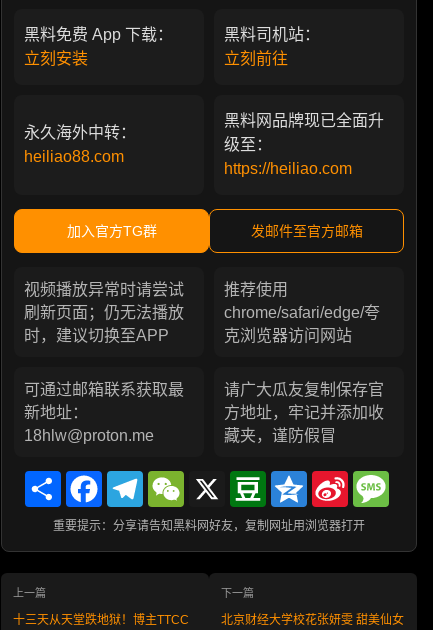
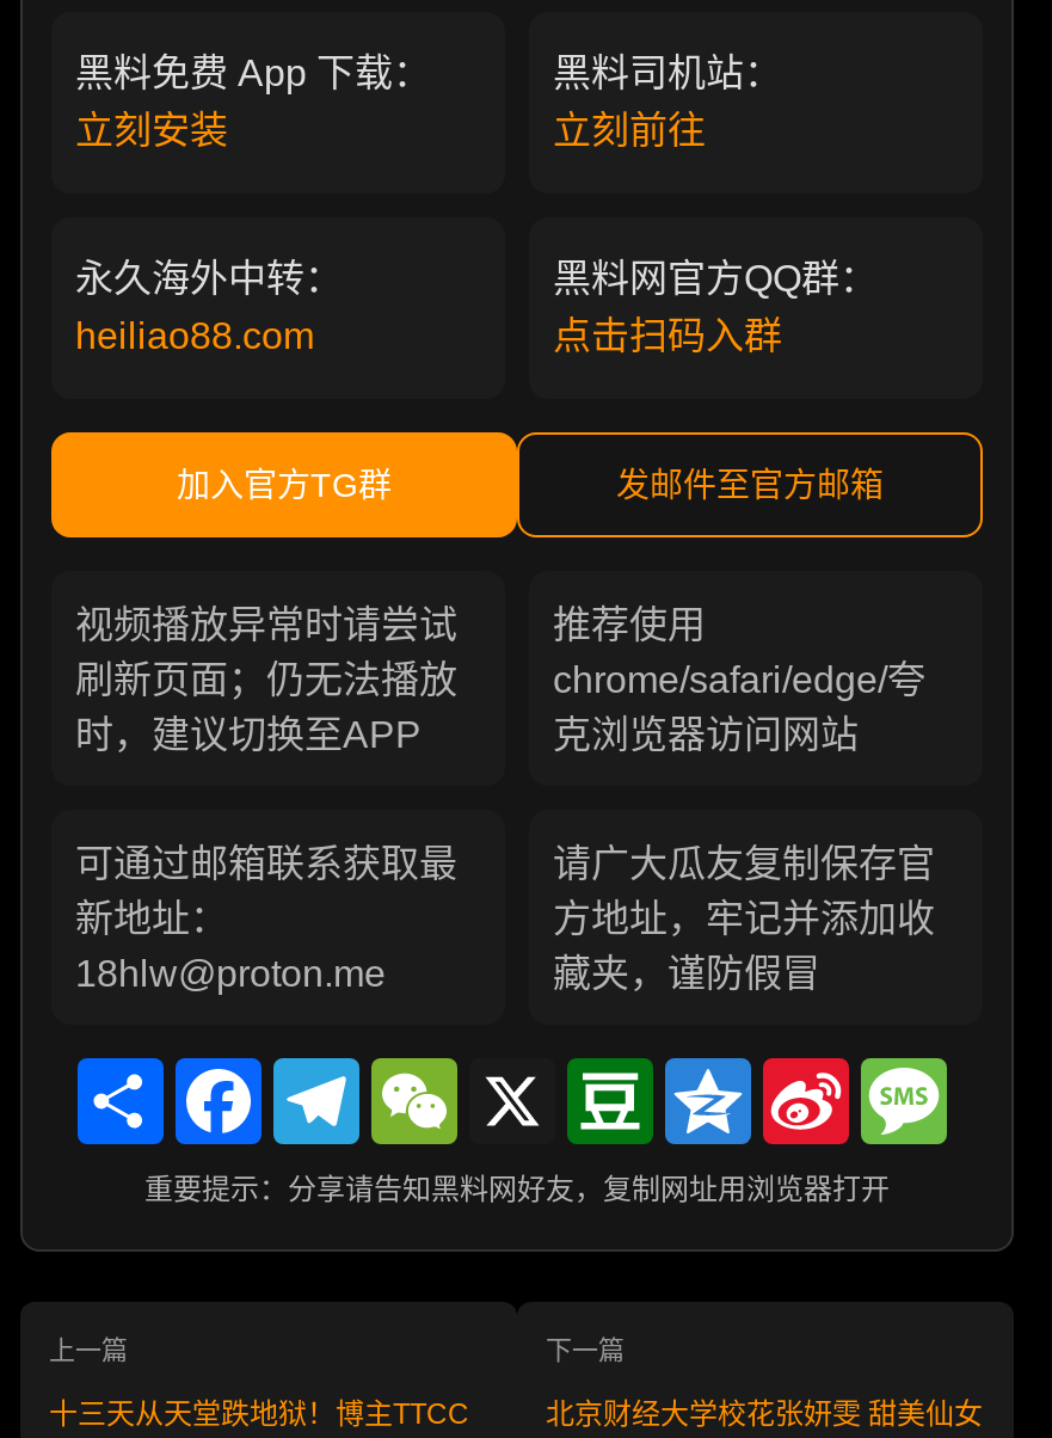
[224,112,384,177] 黑料网品牌现已全面升 | 级至： | https://heiliao.com -> [553,259,878,357] 黑料网官方QQ群： | 点击扫码入群

